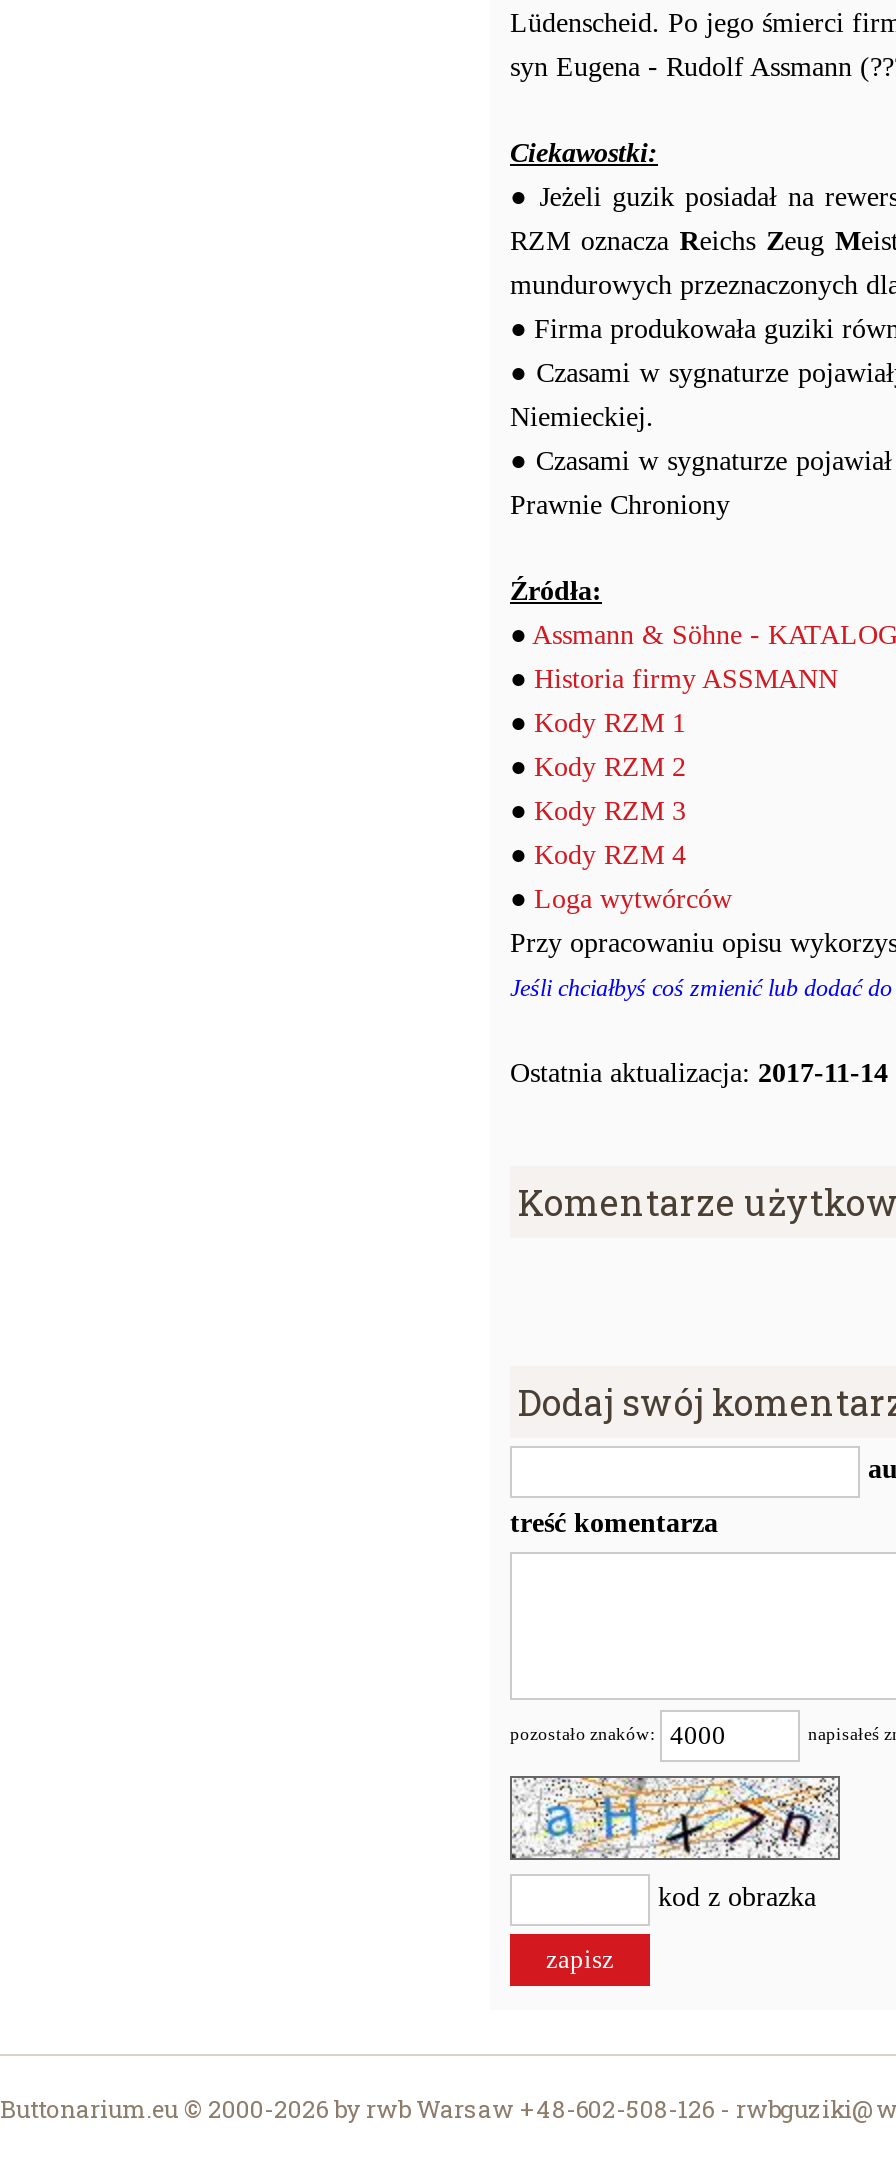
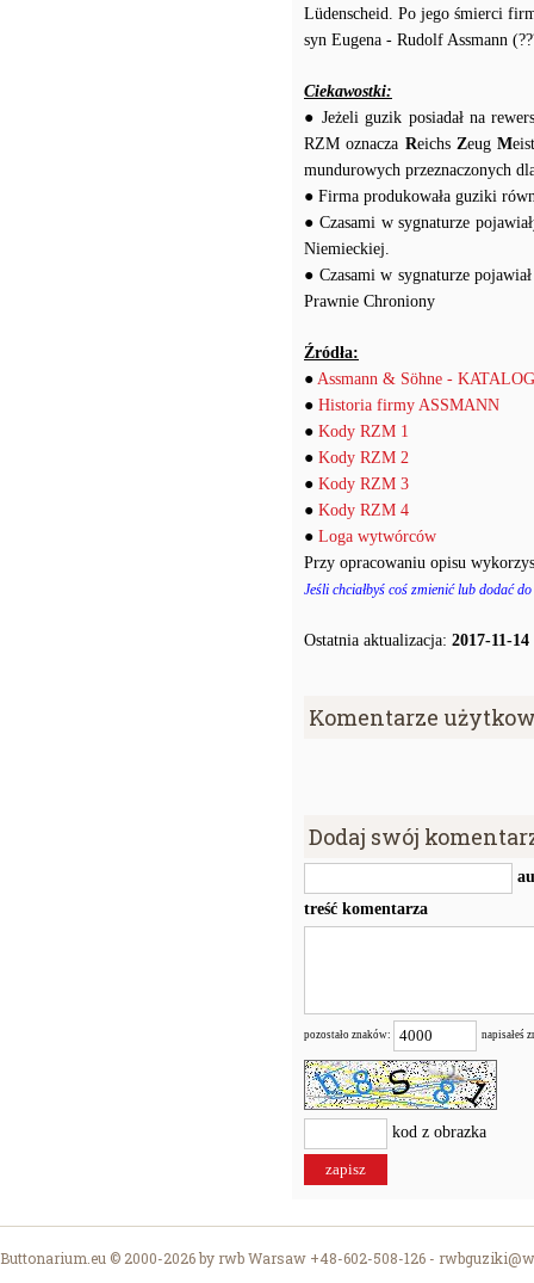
[510,1774,842,1862] [image] -> [304,1060,501,1110] [image]

